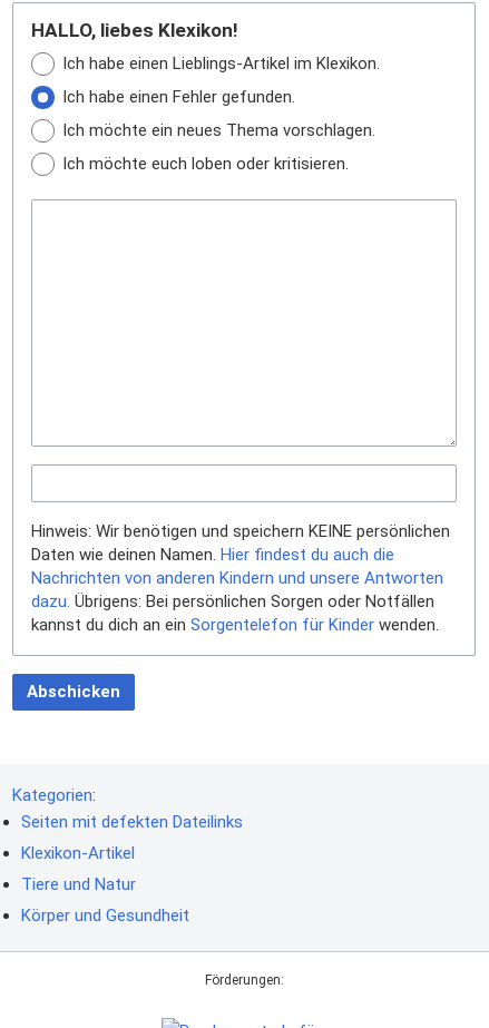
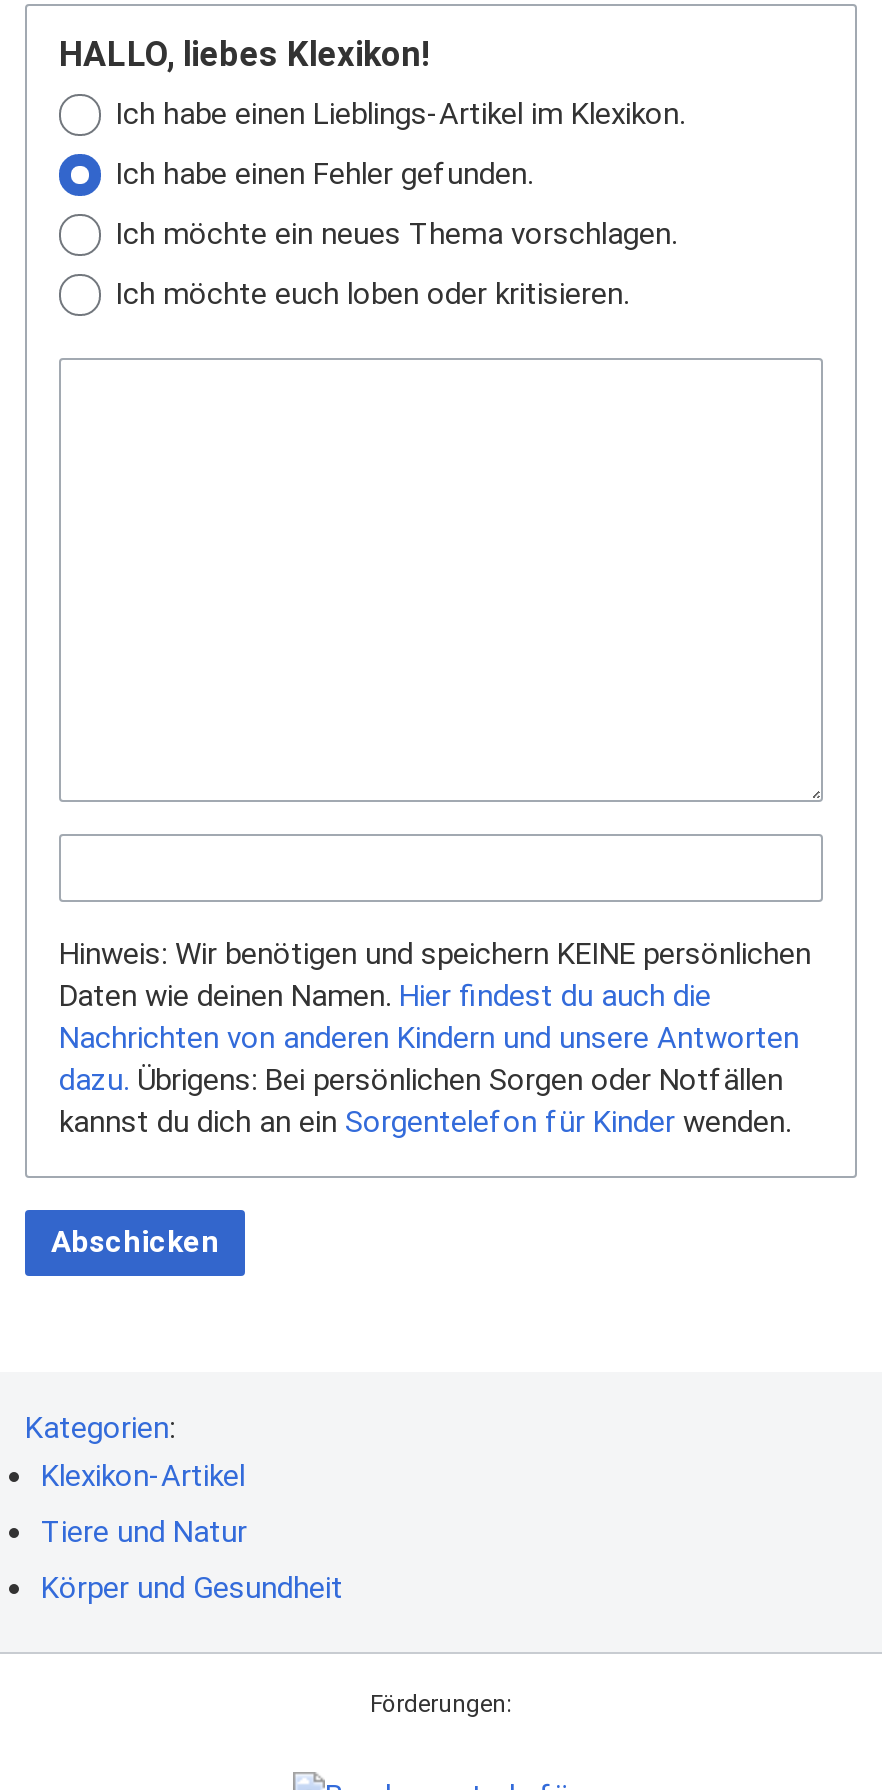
[21,812,243,832] Seiten mit defekten Dateilinks -> none

